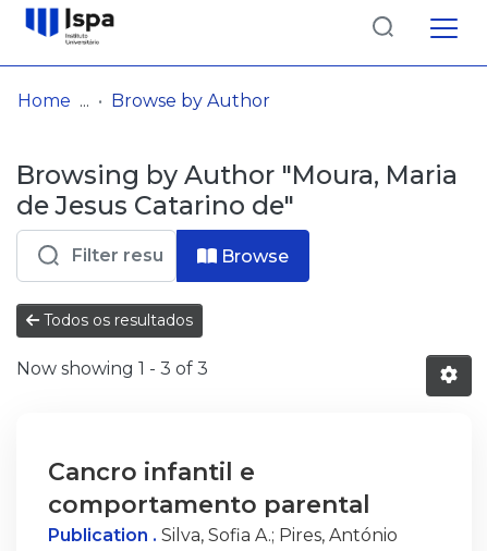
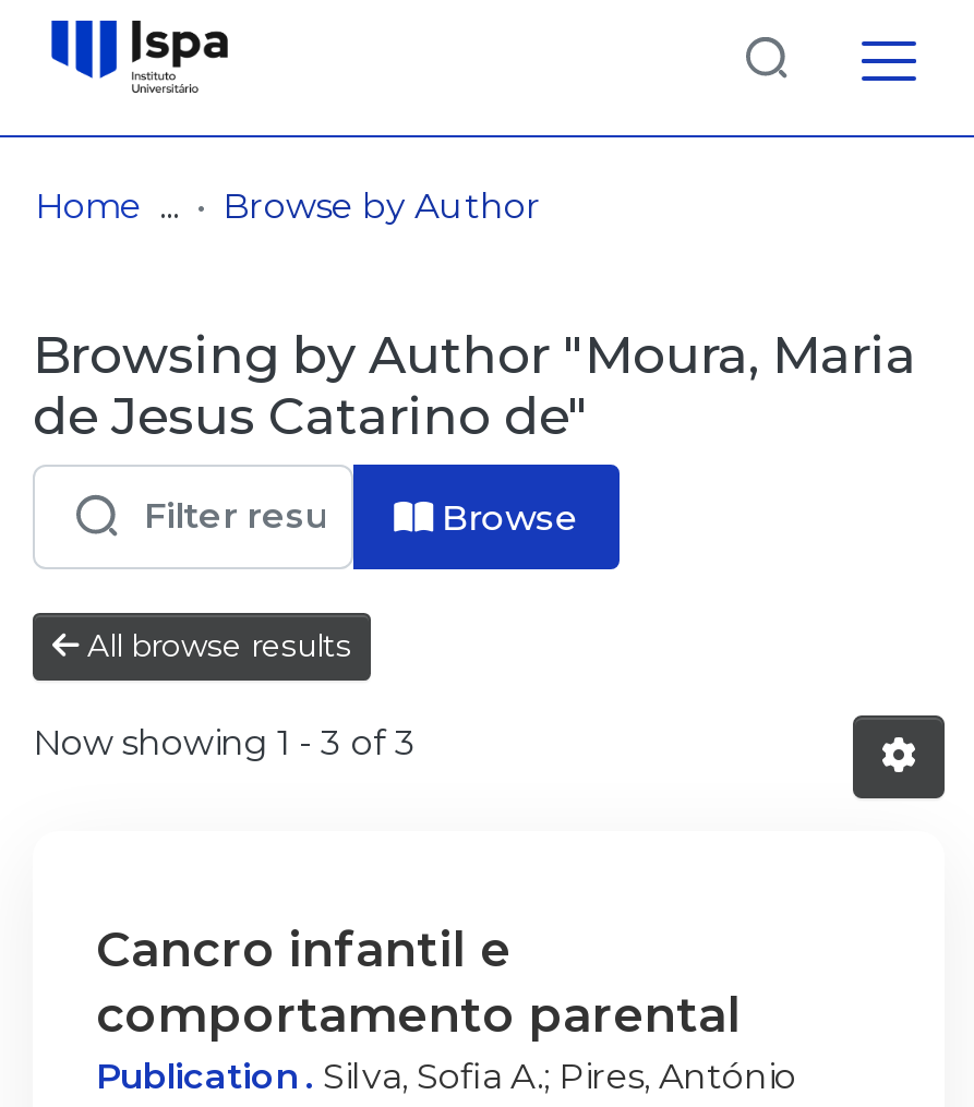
[39,310,193,330] Todos os resultados -> [79,626,351,665] All browse results

